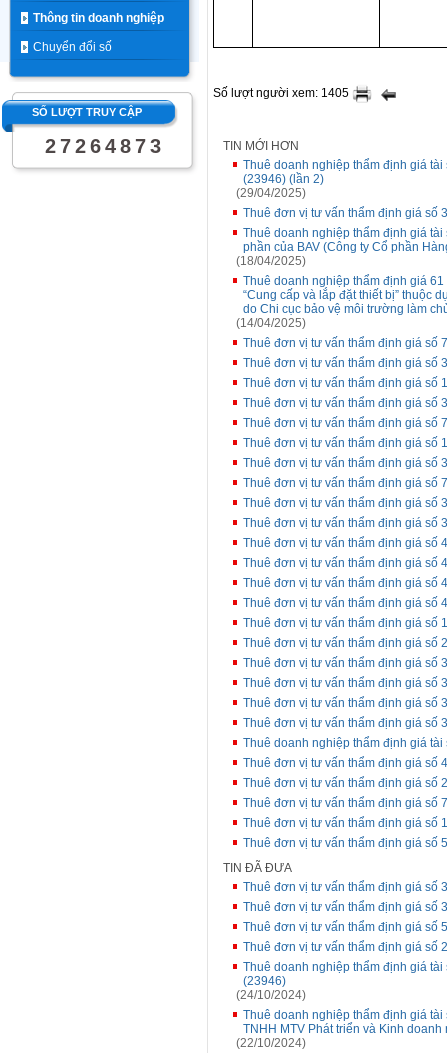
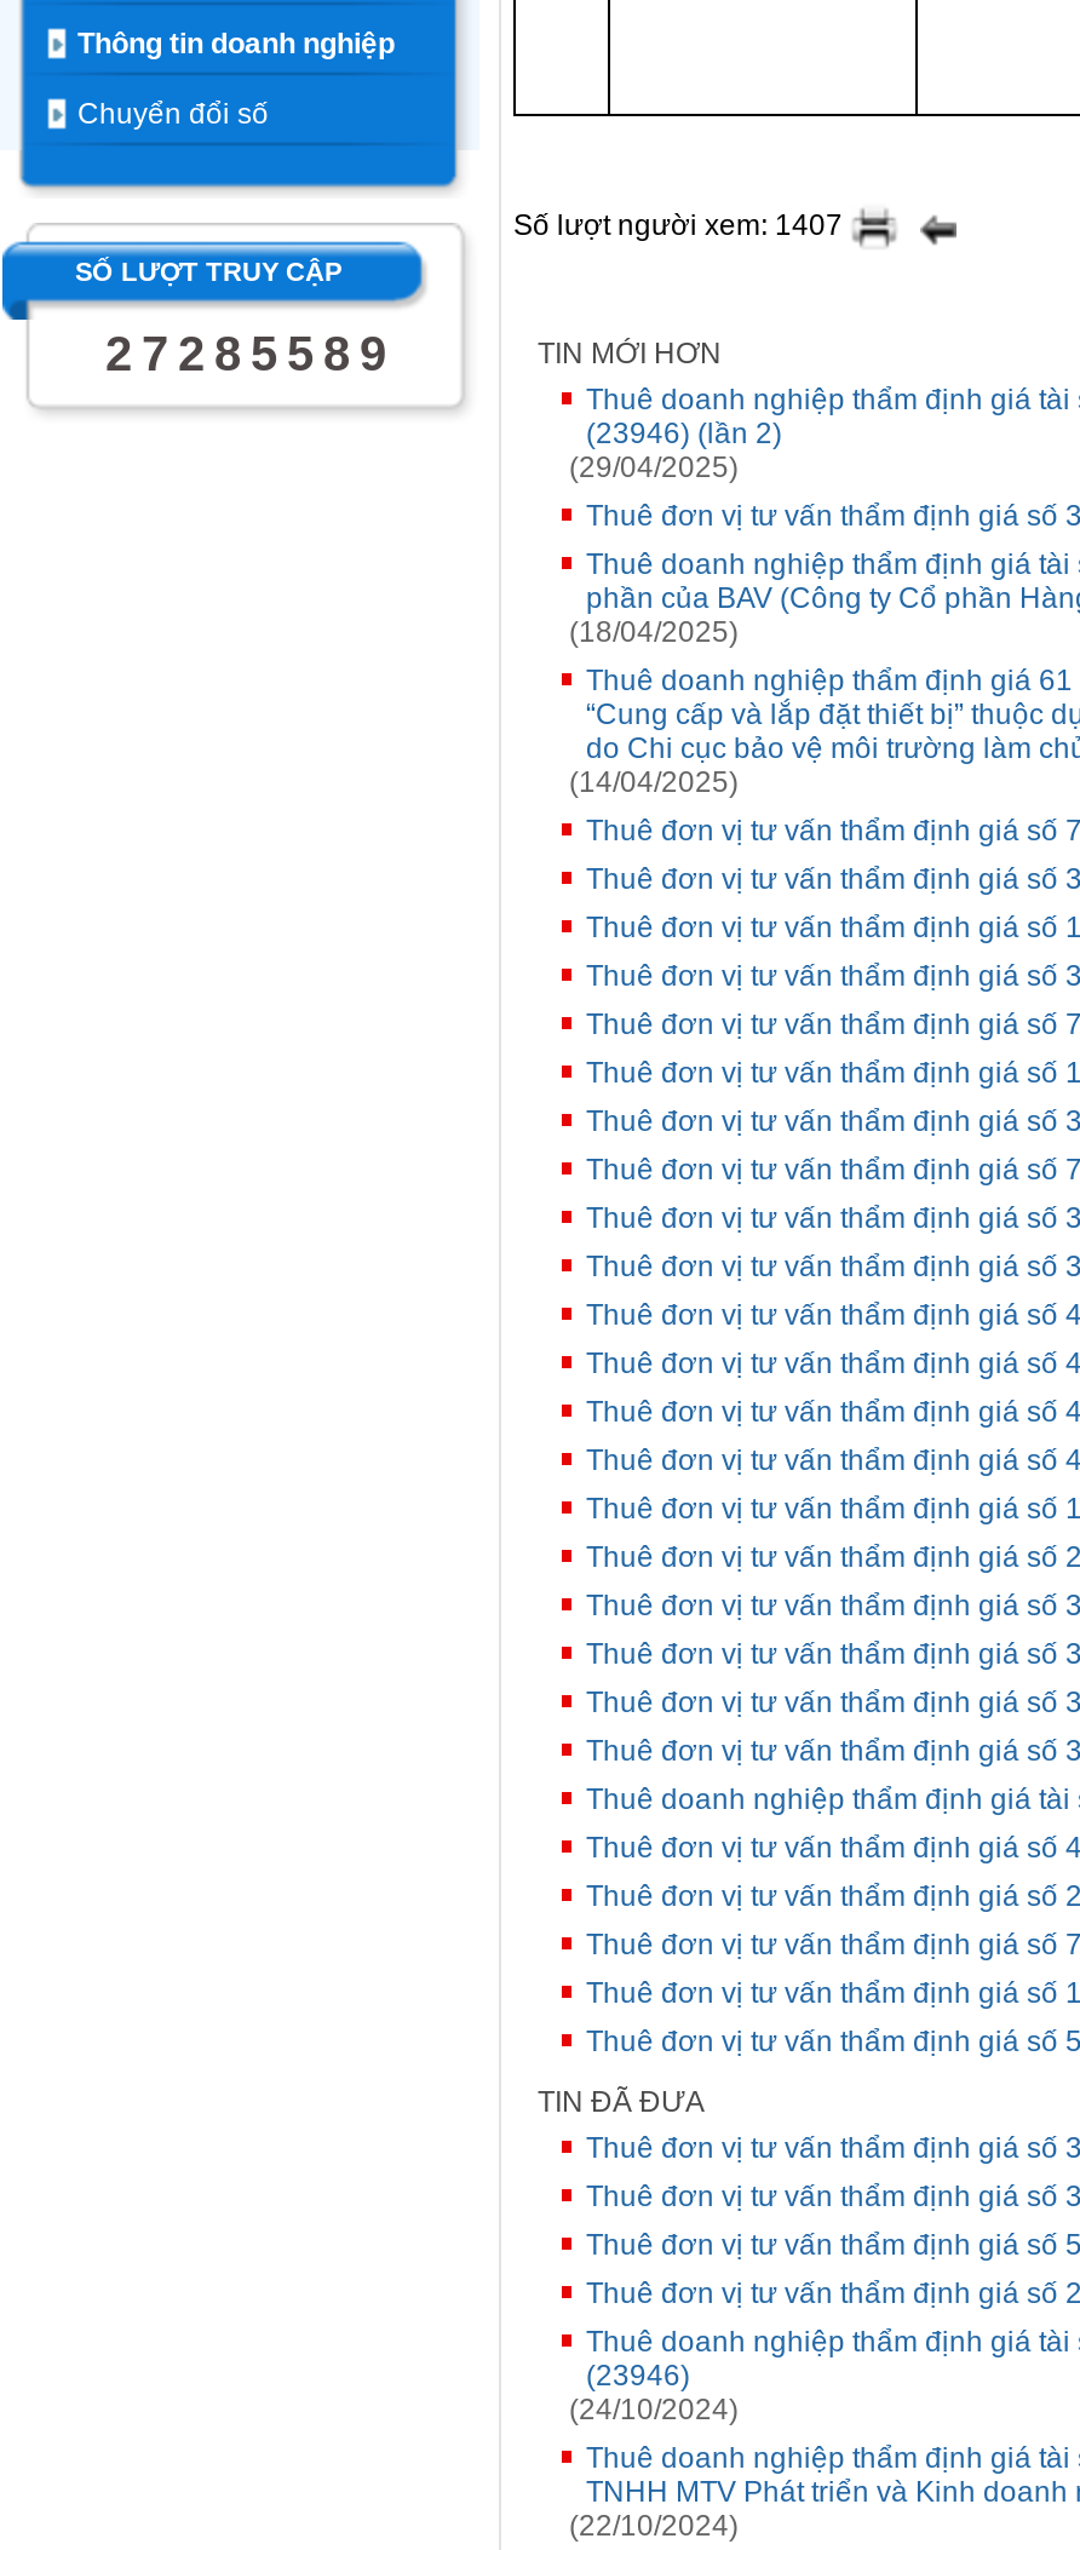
[213,86,352,100] Số lượt người xem: 1405 -> [513,209,850,243] Số lượt người xem: 1407
[44,135,160,157] 2 7 2 6 4 8 7 3 -> [105,327,386,380] 2 7 2 8 5 5 8 9

